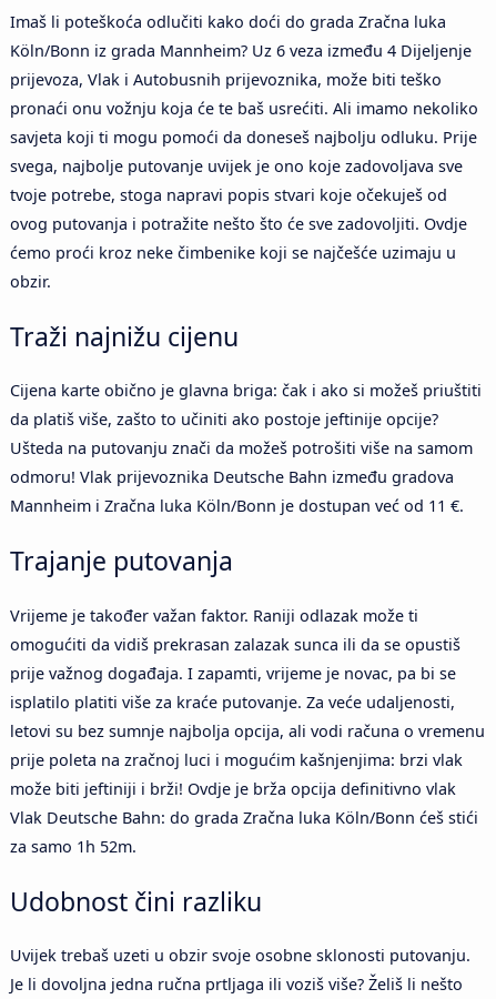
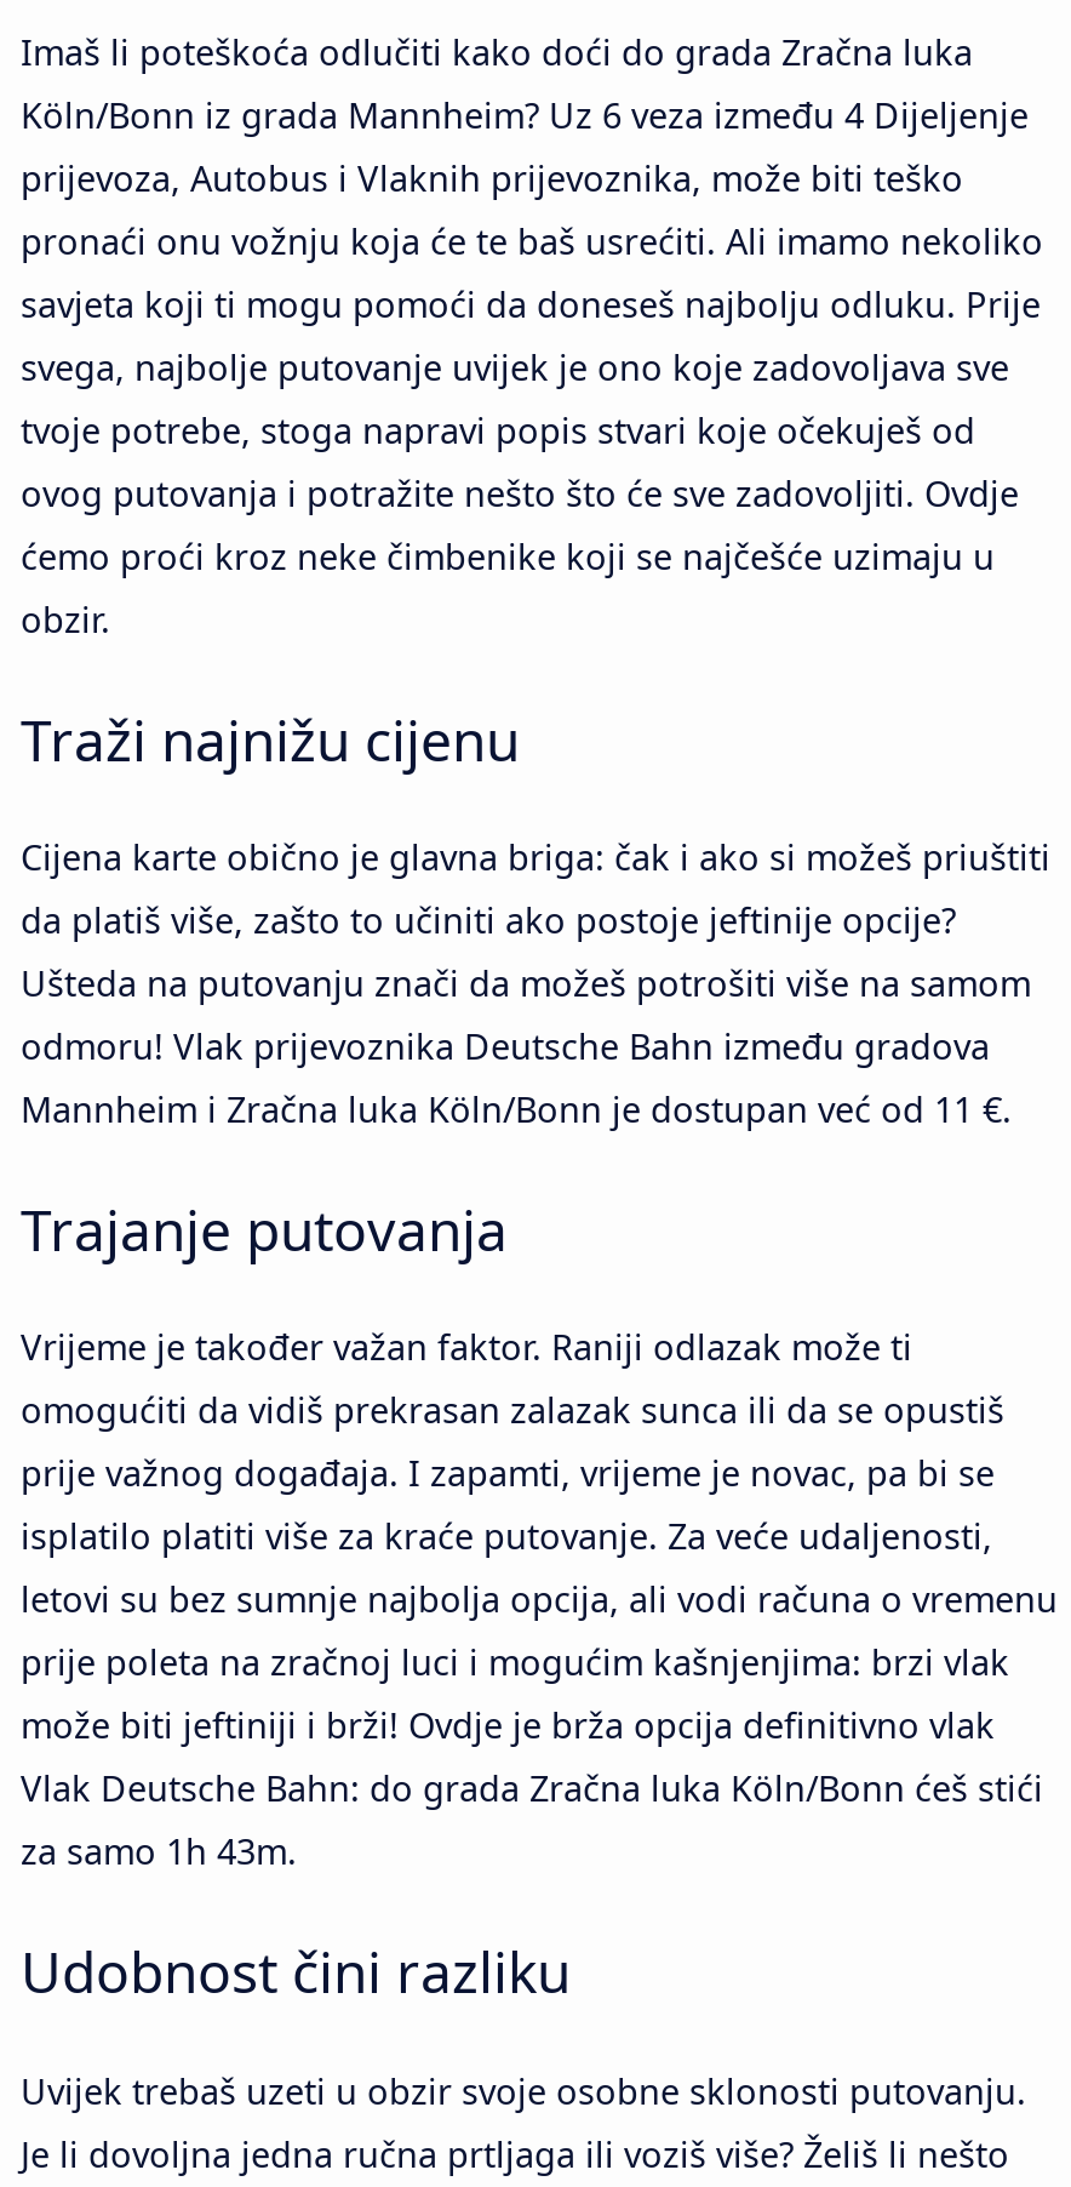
[10,69,442,90] prijevoza, Vlak i Autobusnih prijevoznika, može biti teško -> [21,156,963,202] prijevoza, Autobus i Vlaknih prijevoznika, može biti teško
[10,835,136,856] za samo 1h 52m. -> [21,1829,297,1875] za samo 1h 43m.

